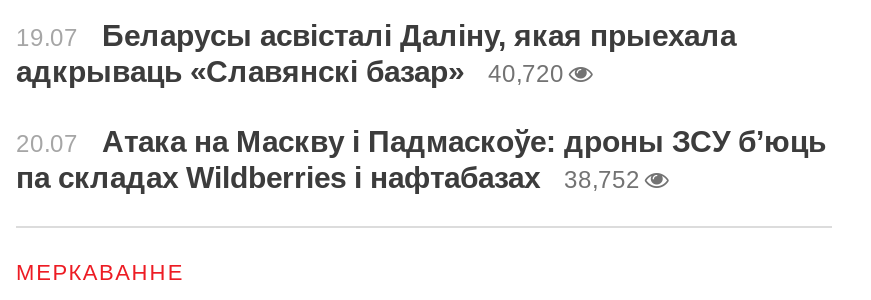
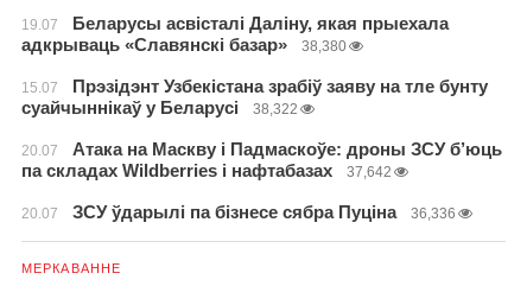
[488,60,564,88] 40,720 -> [21,38,488,117] 38,380 | 15.07 | Прэзідэнт Узбекістана зрабіў заяву на тле бунту | суайчыннікаў у Беларусі | 38,322
[564,166,640,194] 38,752 -> [21,164,456,222] 37,642 | 20.07 | ЗСУ ўдарылі па бізнесе сябра Пуціна | 36,336

